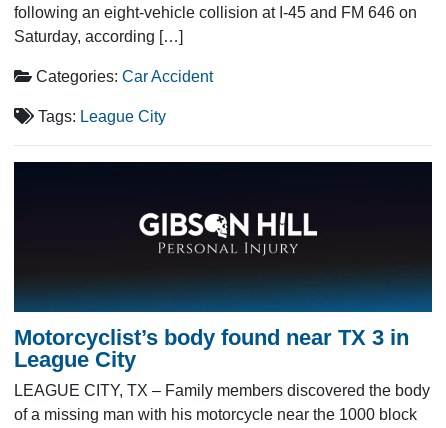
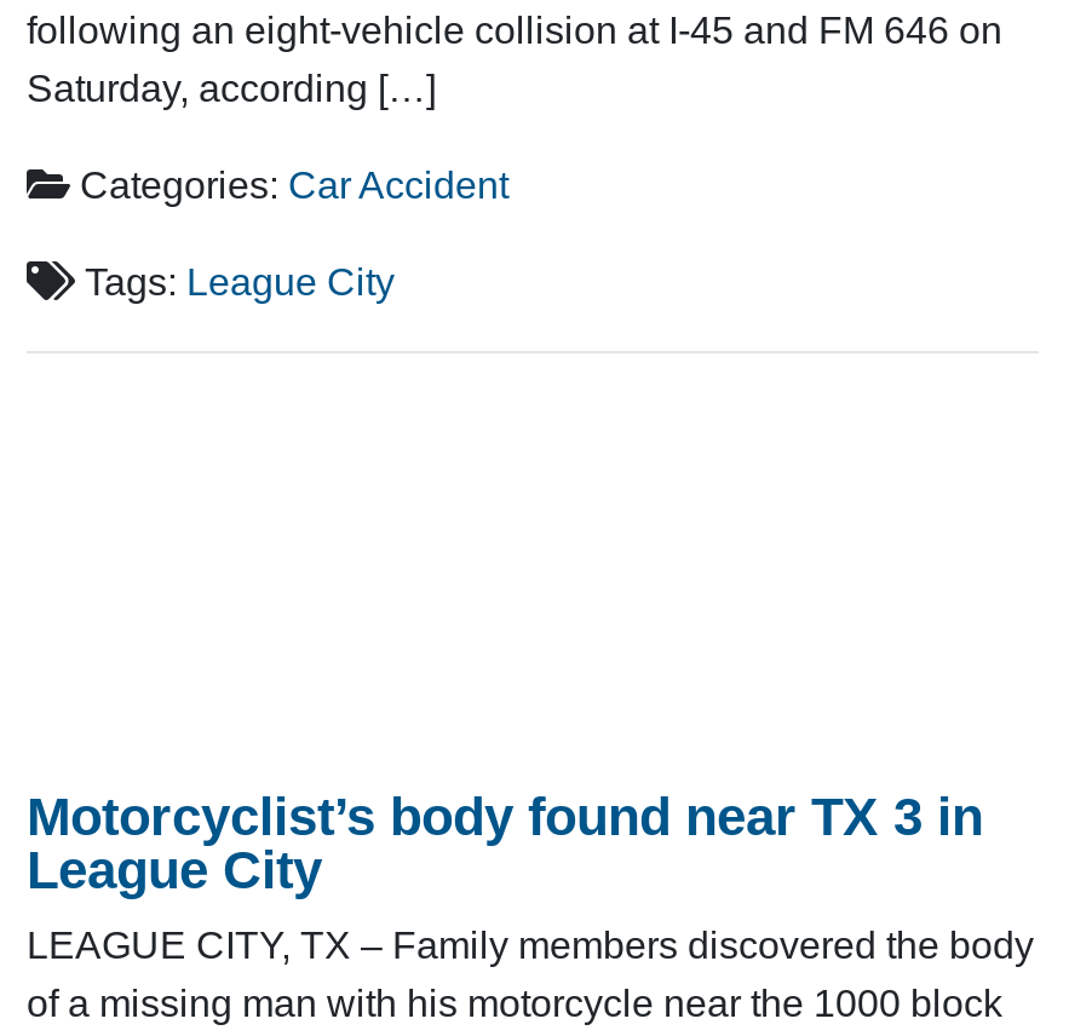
[13,161,433,313] [image] -> none

